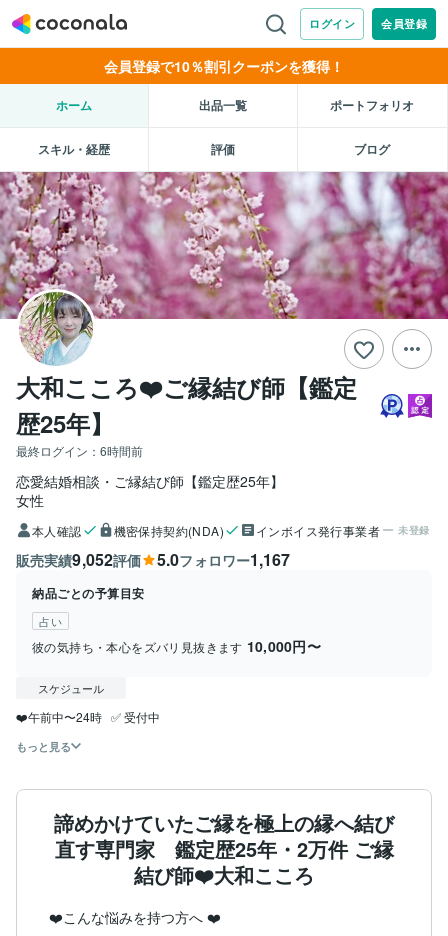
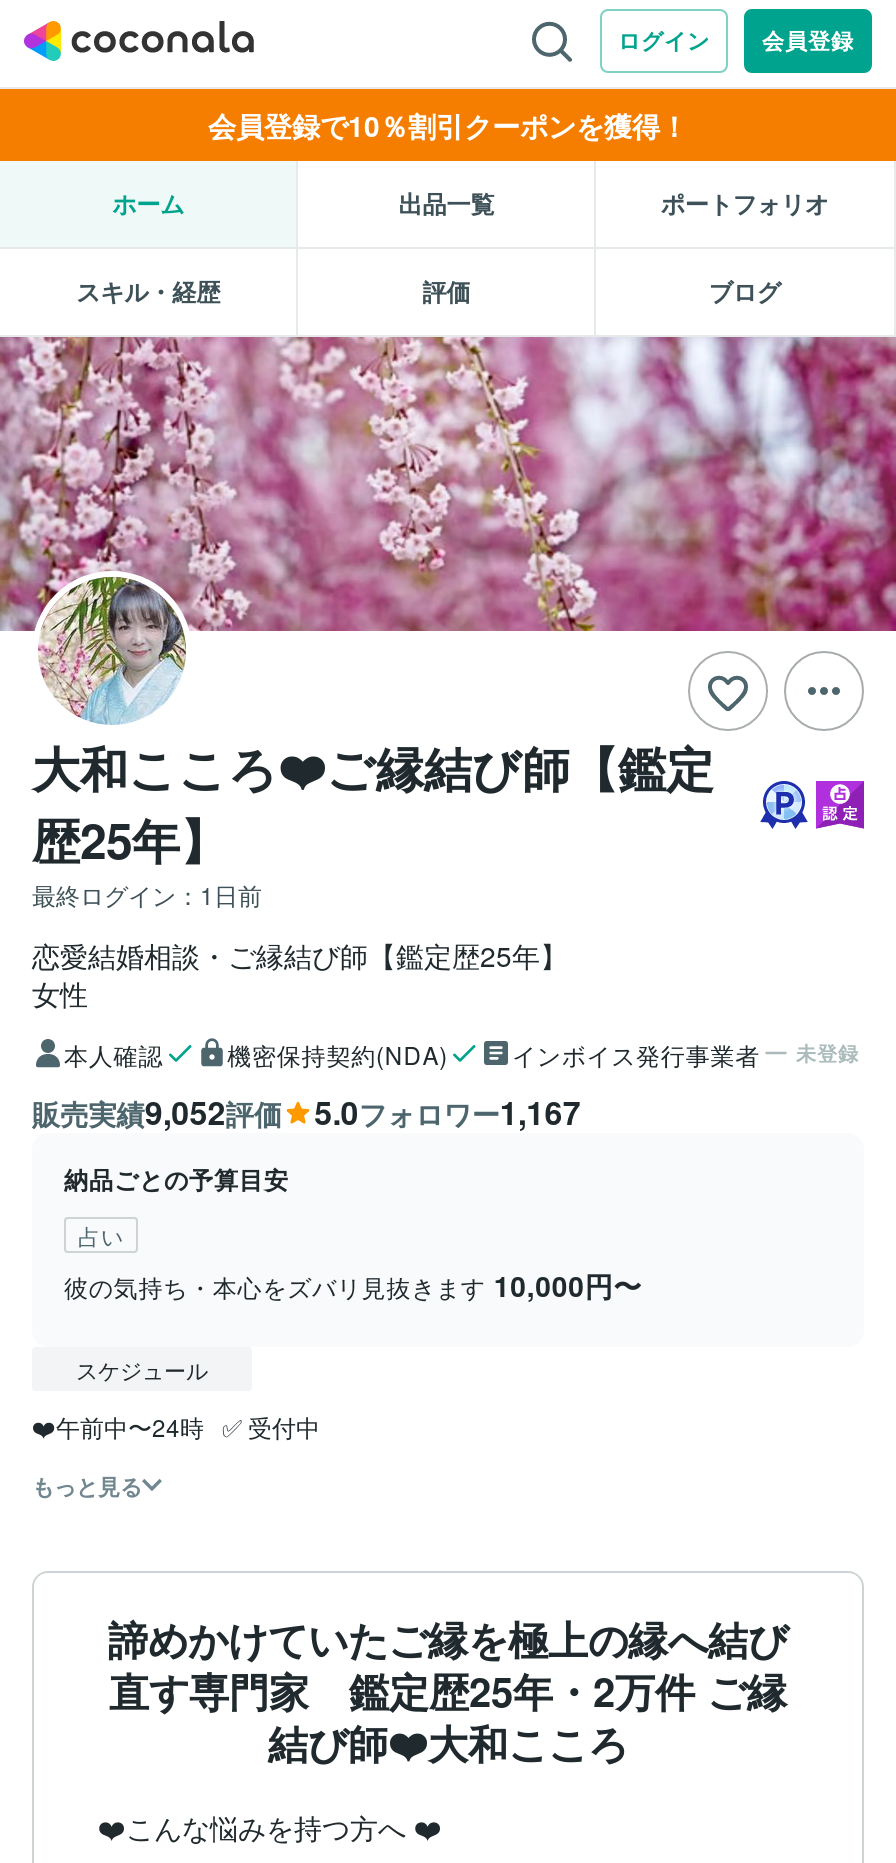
[16,442,143,459] 最終ログイン：6時間前 -> [32,877,262,911] 最終ログイン：1日前

